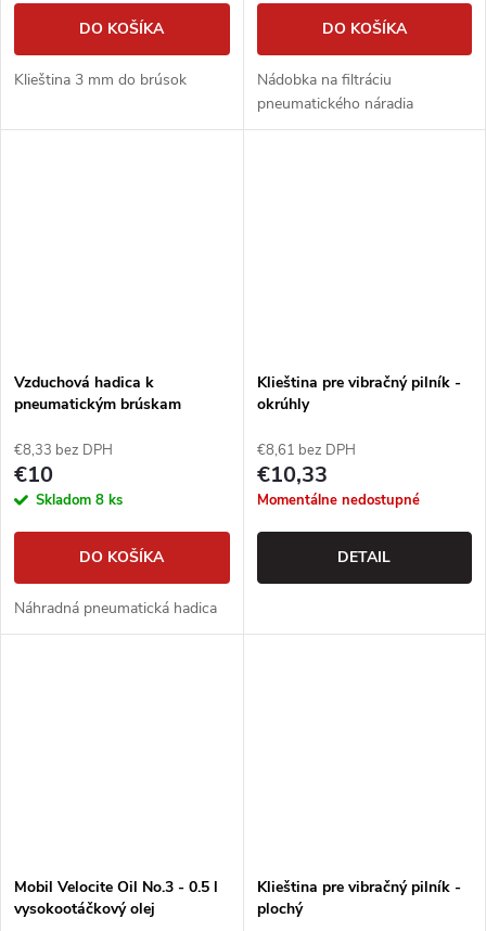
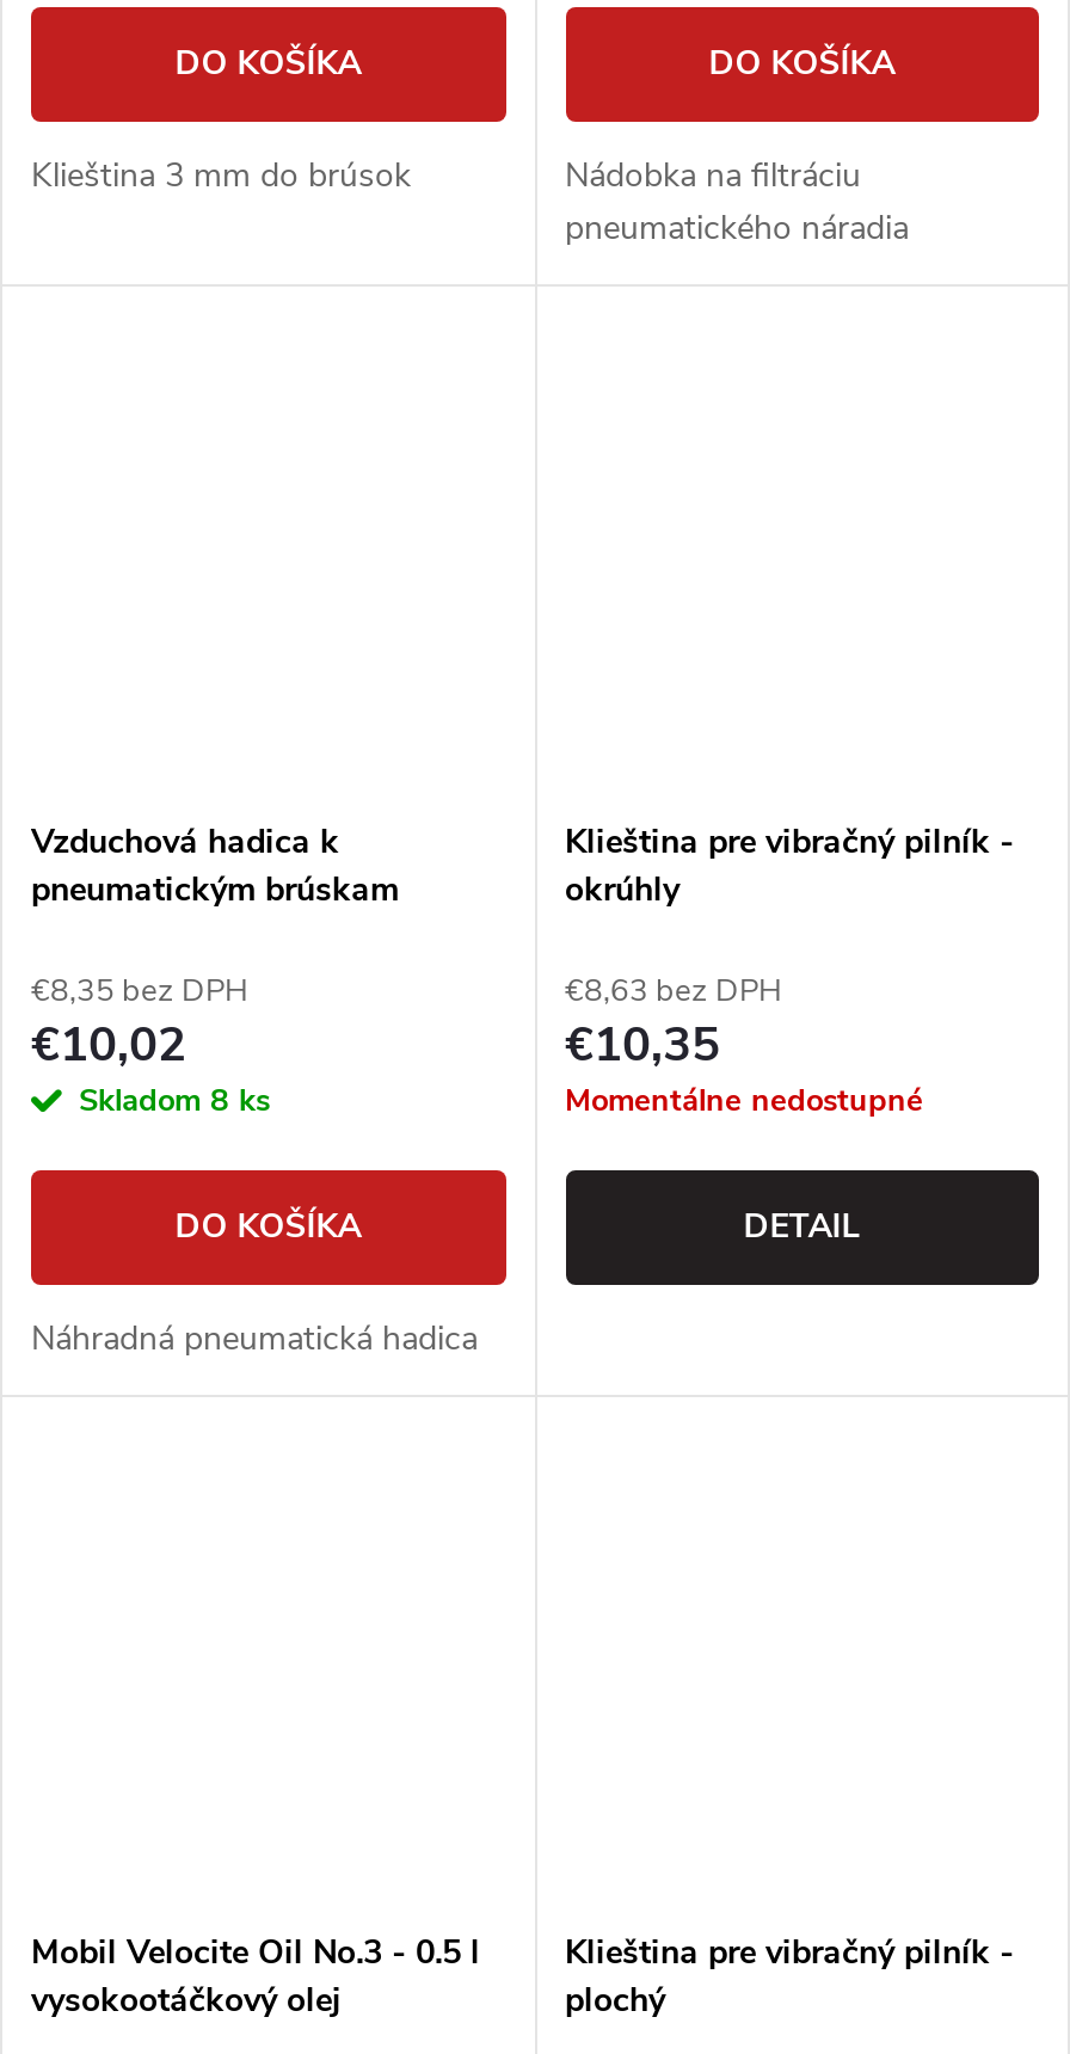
[14,440,113,460] €8,33 bez DPH -> [31,969,248,1012] €8,35 bez DPH
[257,440,355,460] €8,61 bez DPH -> [565,969,782,1012] €8,63 bez DPH
[14,460,53,490] €10 -> [31,1013,186,1078] €10,02
[257,460,327,490] €10,33 -> [565,1013,720,1078] €10,35

